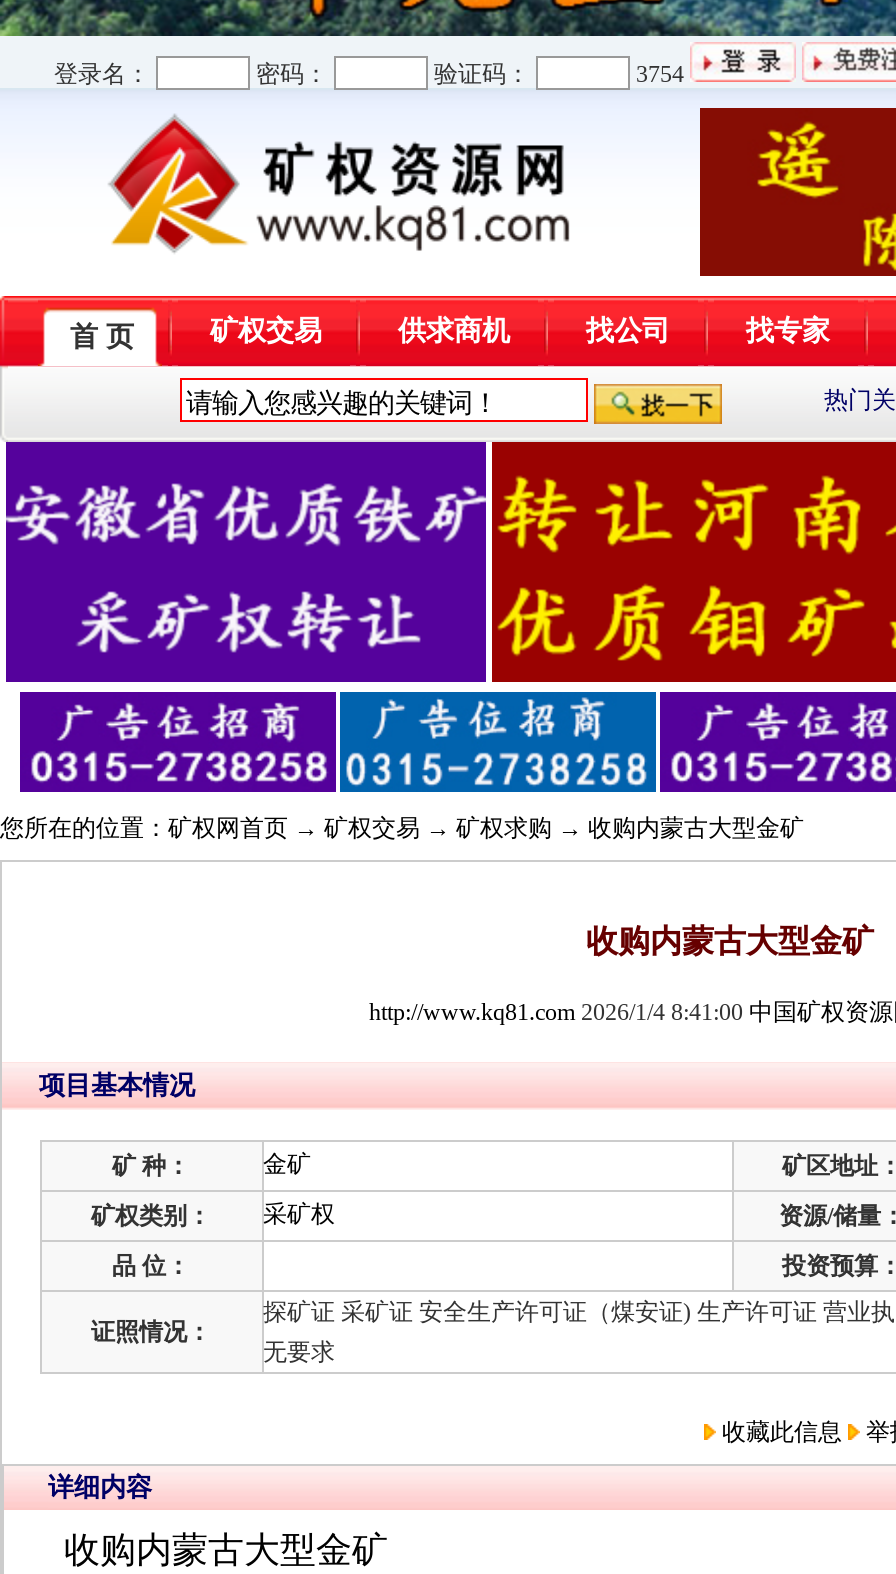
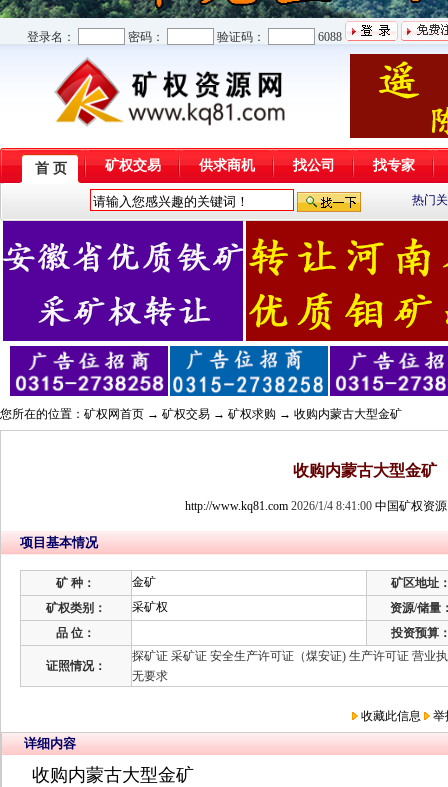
[630,60,690,88] 3754 -> [315,30,345,44] 6088

